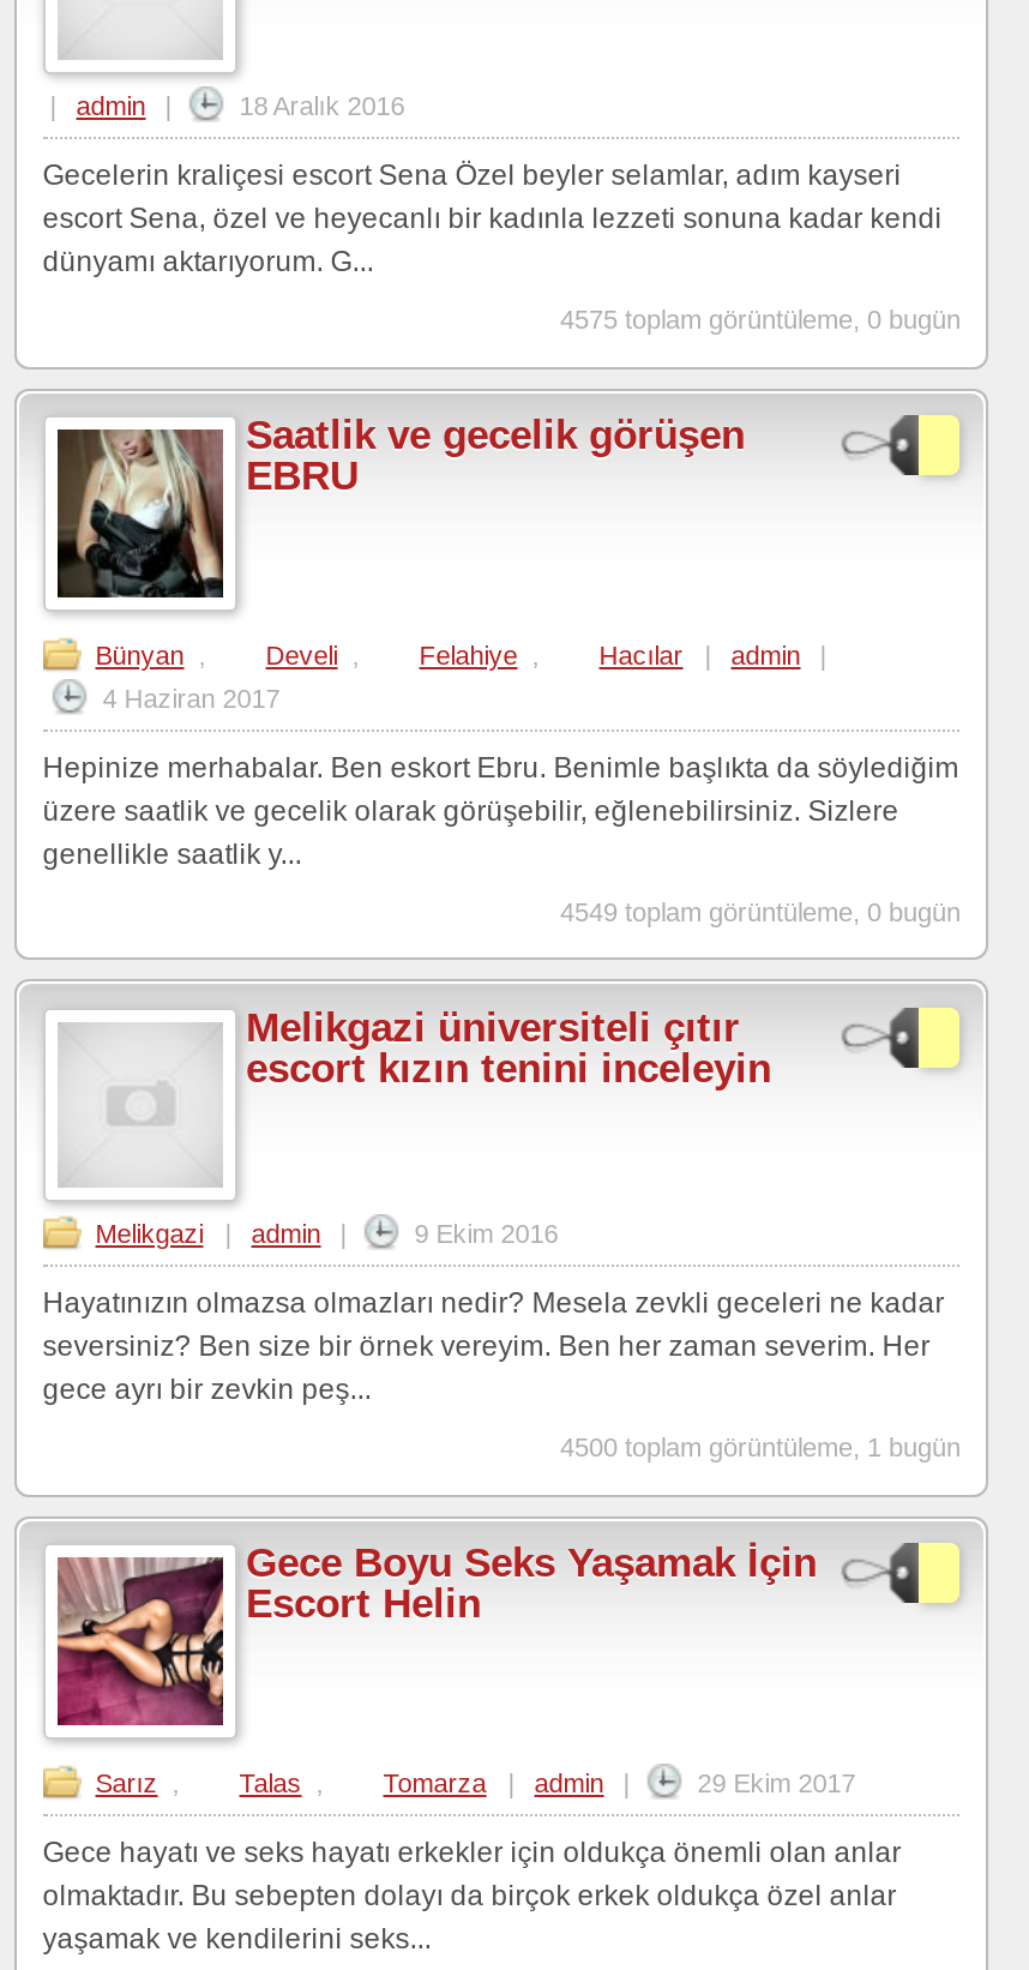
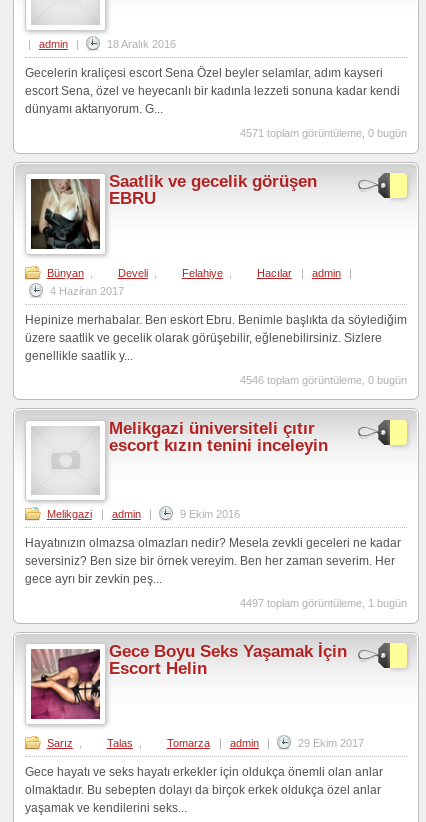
[560,306,960,335] 4575 toplam görüntüleme, 0 bugün -> [240,127,407,139] 4571 toplam görüntüleme, 0 bugün
[560,897,960,926] 4549 toplam görüntüleme, 0 bugün -> [240,374,407,386] 4546 toplam görüntüleme, 0 bugün
[560,1433,960,1462] 4500 toplam görüntüleme, 1 bugün -> [240,597,407,609] 4497 toplam görüntüleme, 1 bugün

